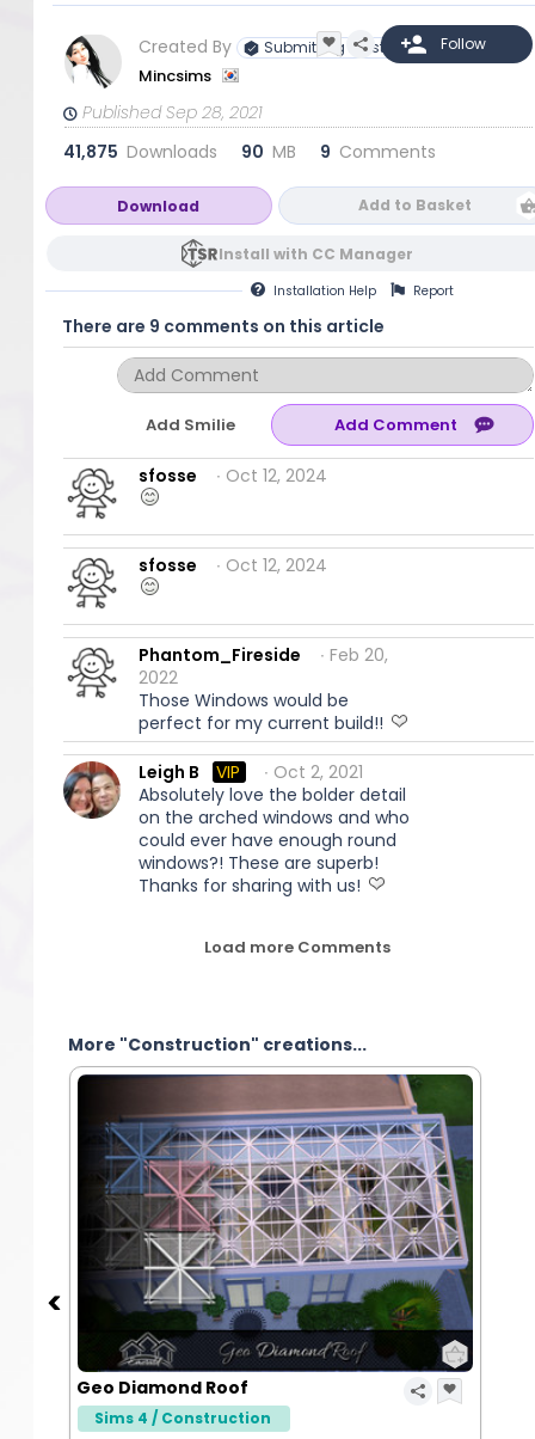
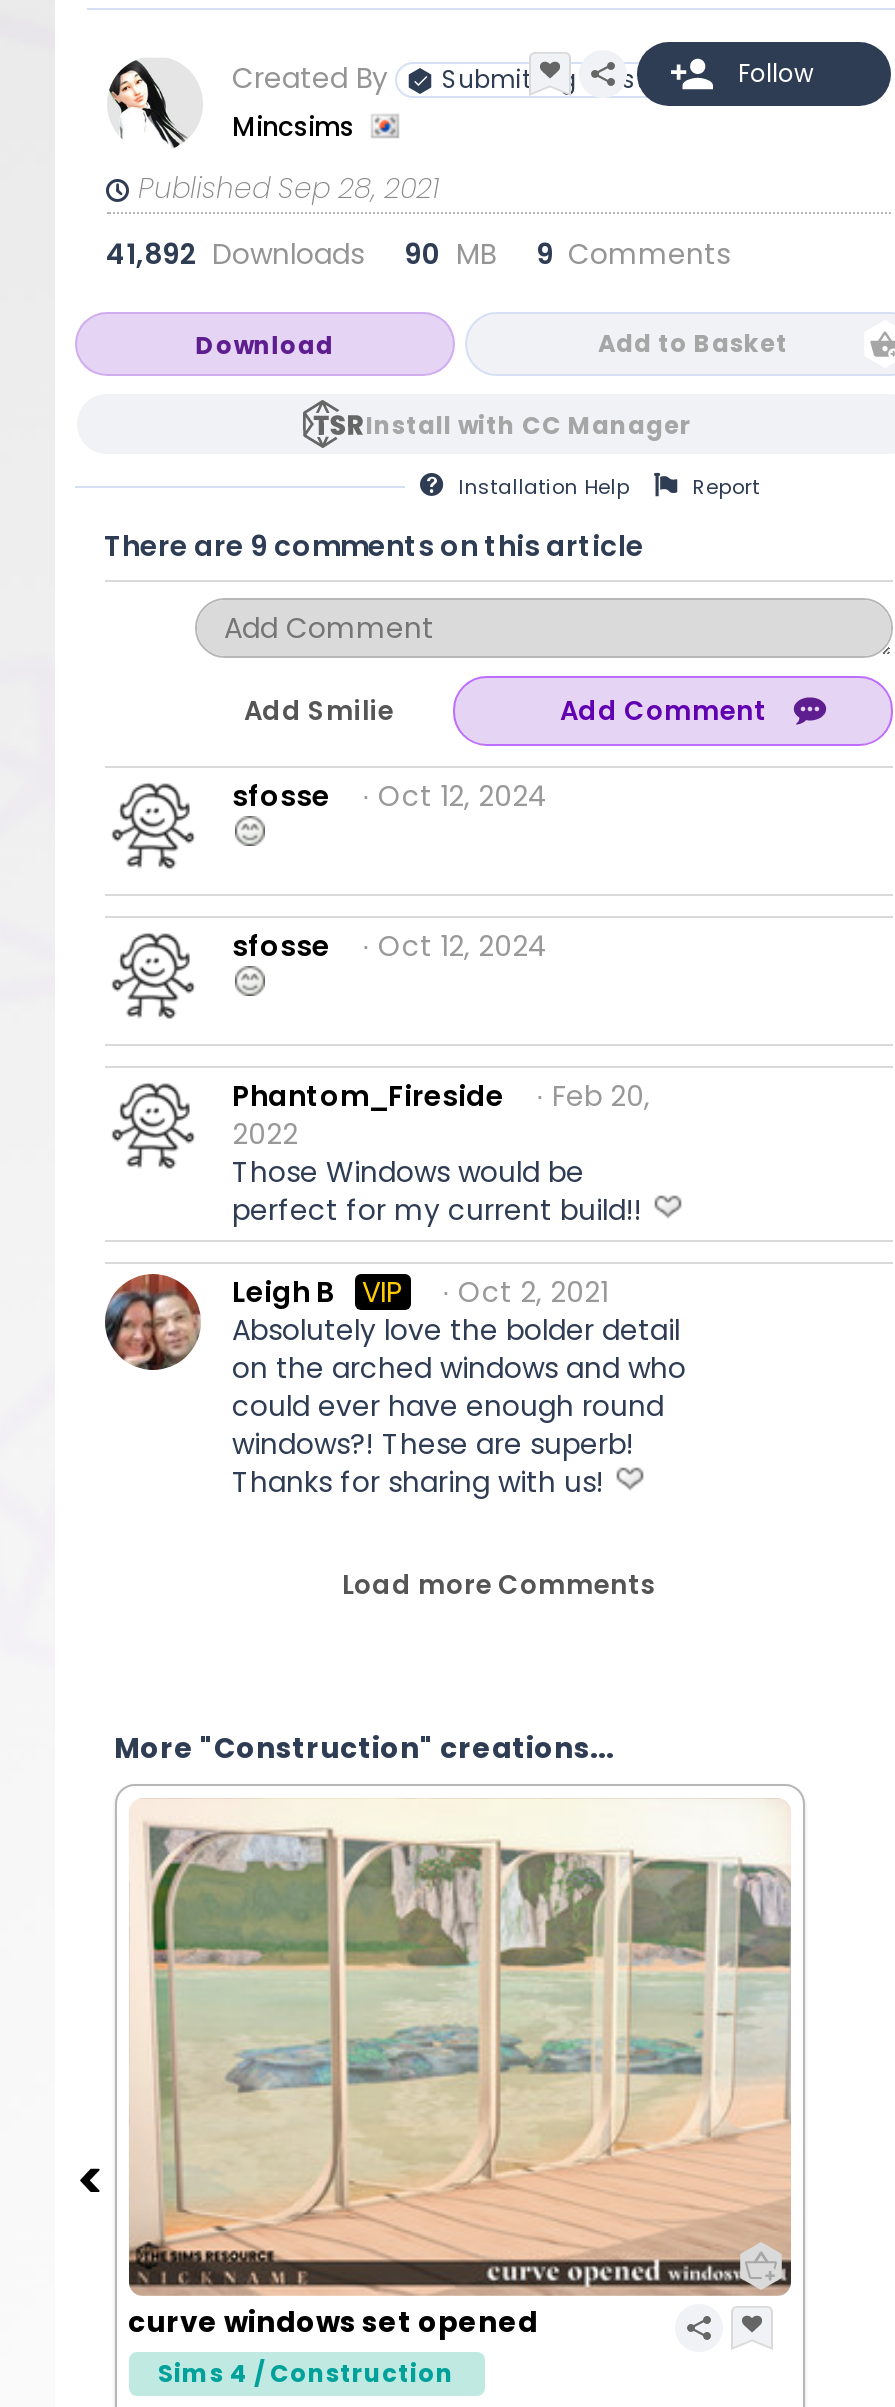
[64,140,436,164] 41,875 Downloads 90 MB 9 Comments -> [106,234,730,274] 41,892 Downloads 90 MB 9 Comments
[76,1073,474,1399] [image] | Geo Diamond Roof -> [127,1798,793,2342] [image] | curve windows set opened

